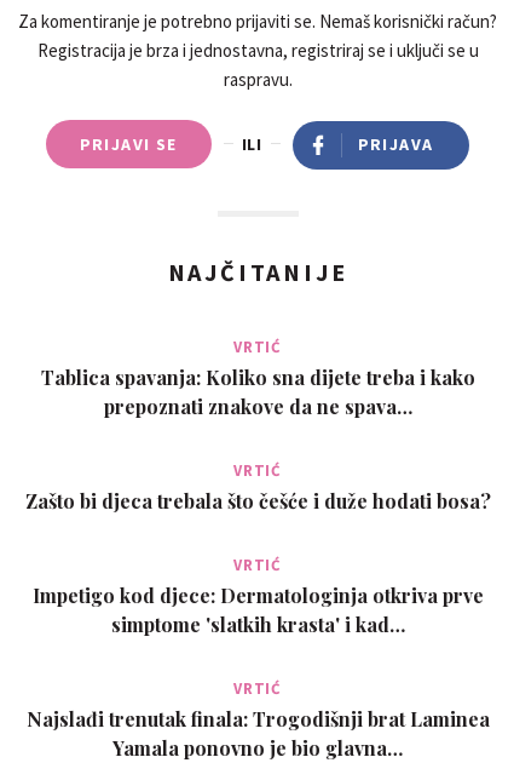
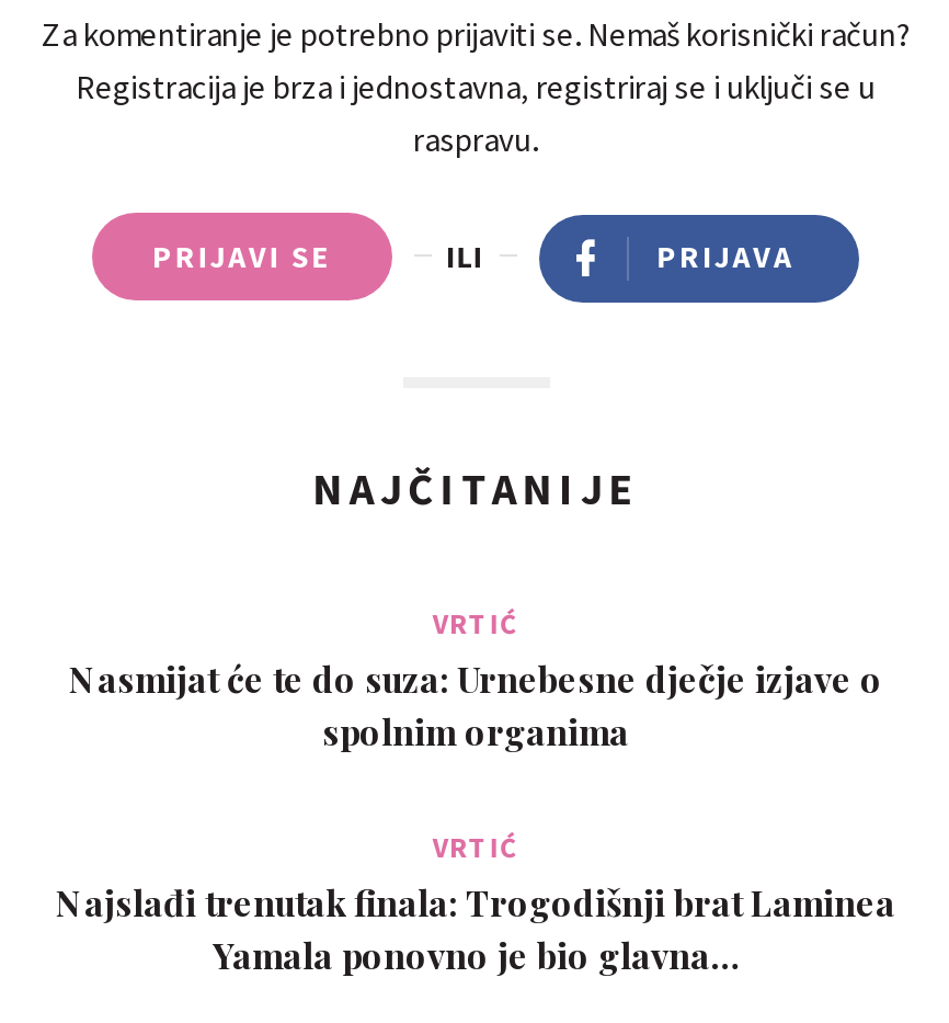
[25,364,490,637] Tablica spavanja: Koliko sna dijete treba i kako | prepoznati znakove da ne spava… | VRTIĆ | Zašto bi djeca trebala što češće i duže hodati bosa? | VRTIĆ | Impetigo kod djece: Dermatologinja otkriva prve | simptome 'slatkih krasta' i kad… -> [69,655,882,754] Nasmijat će te do suza: Urnebesne dječje izjave o | spolnim organima

